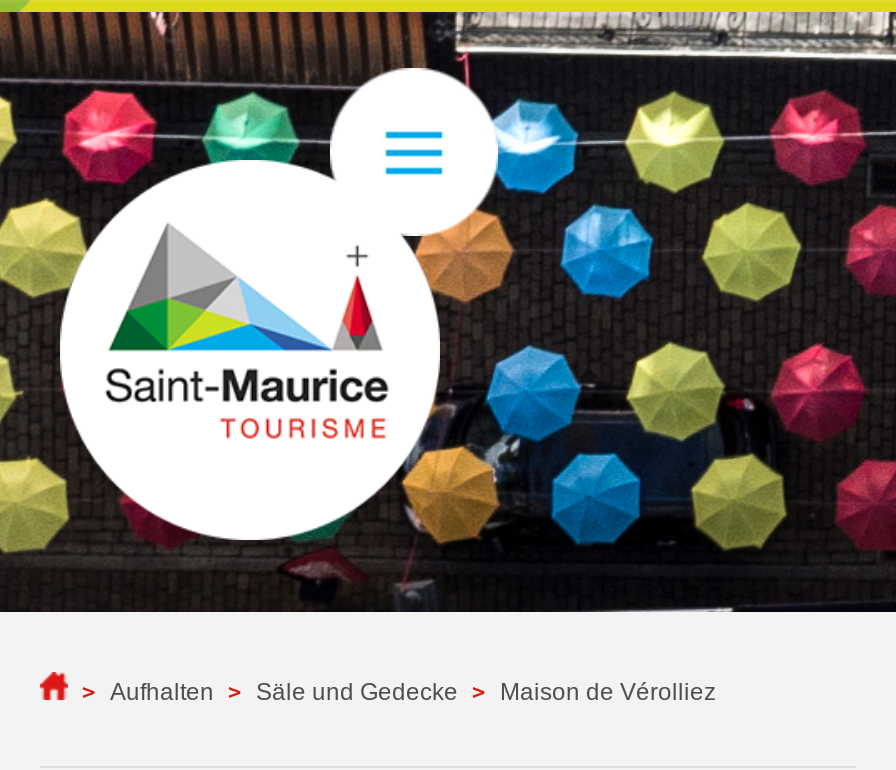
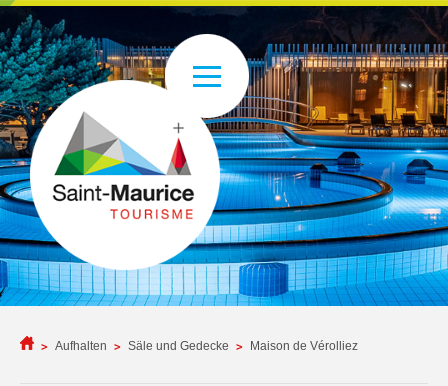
[6,10,890,614] [image] -> [3,5,445,307] [image]

